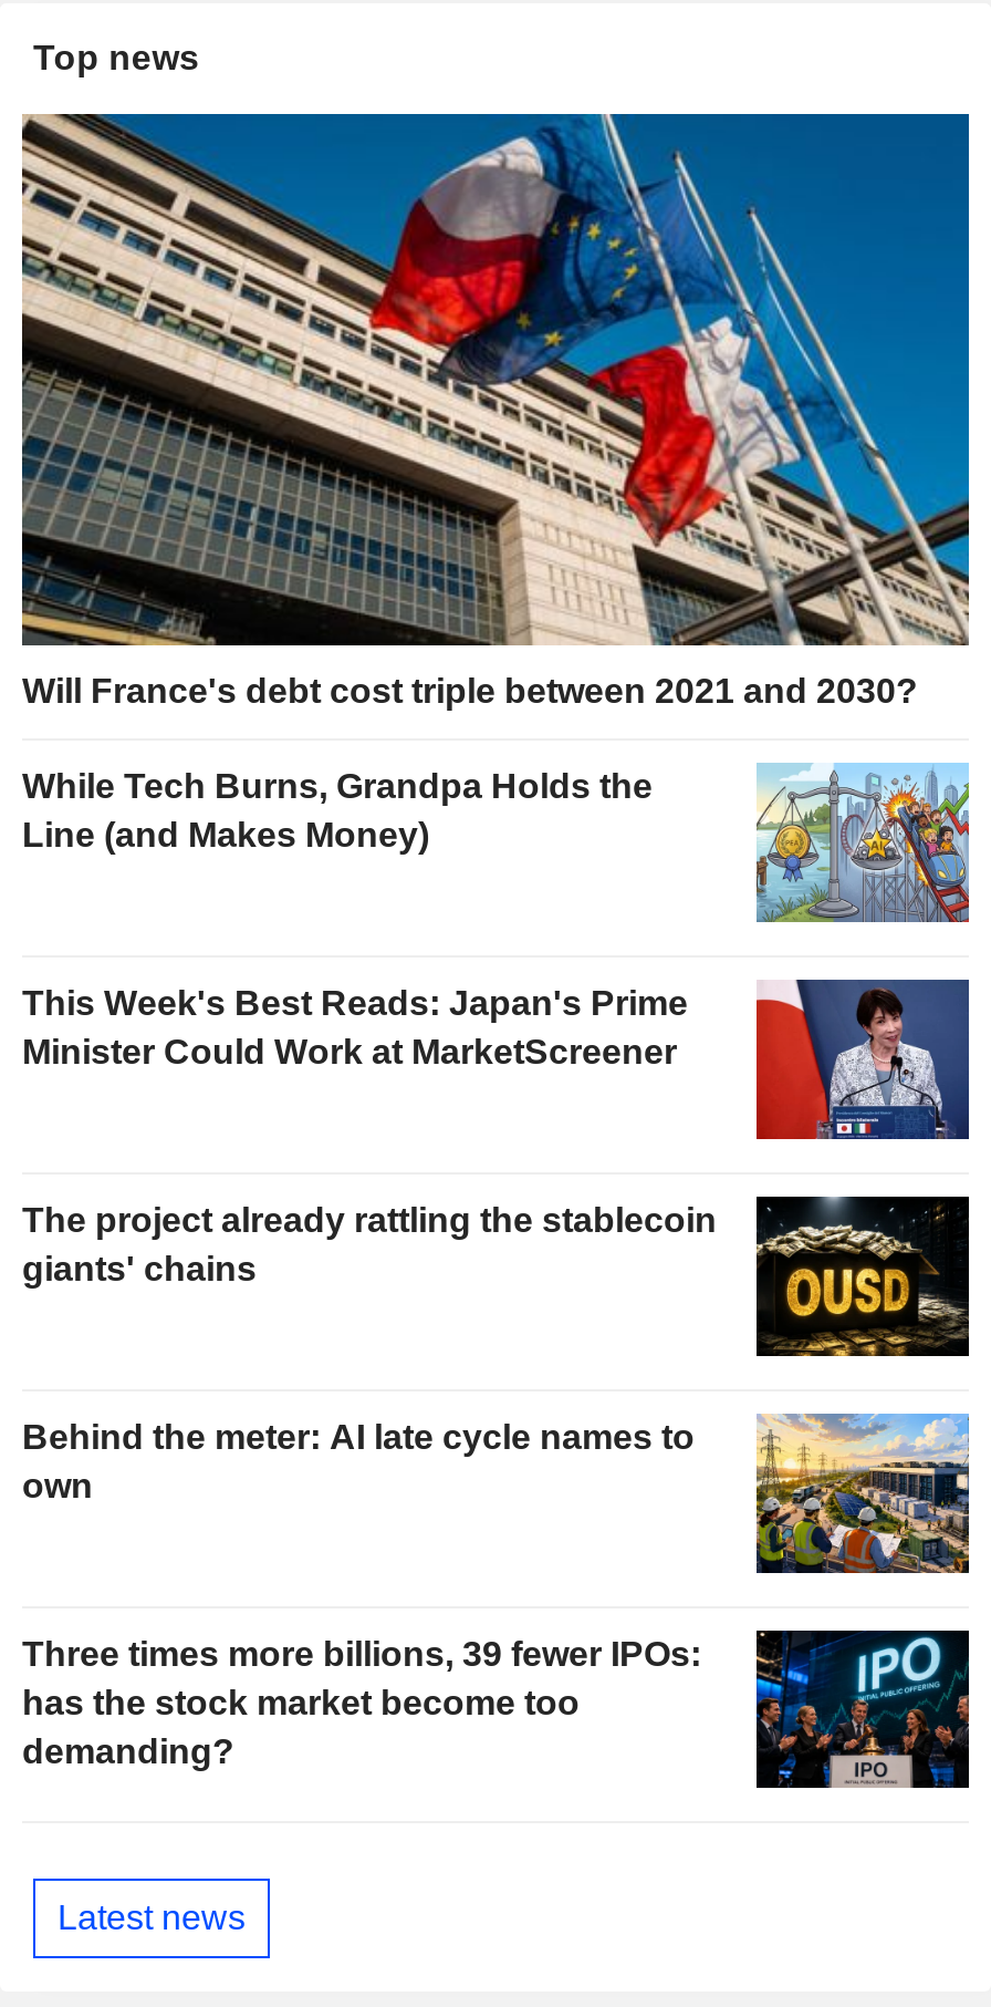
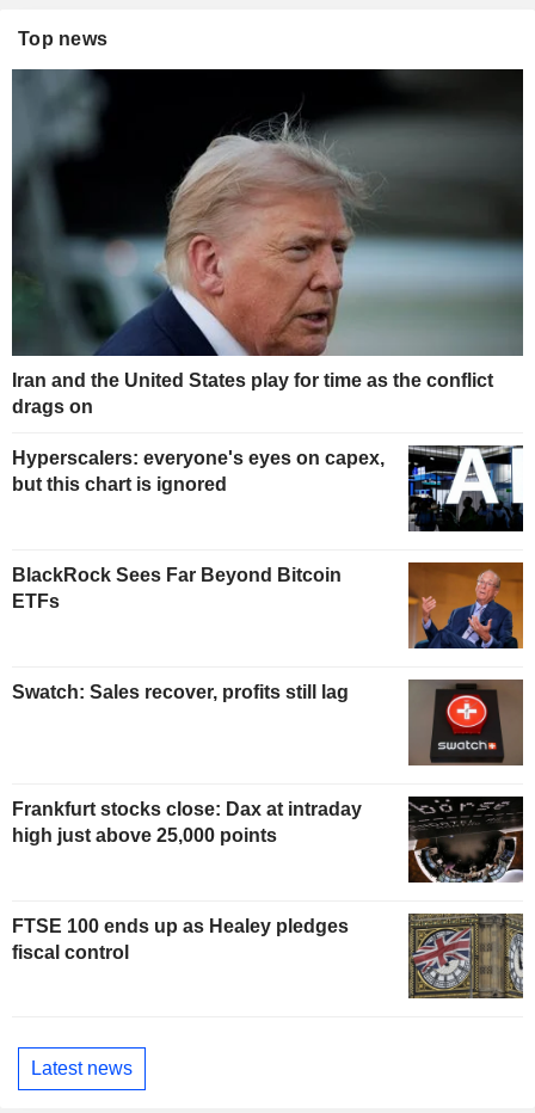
[22,112,971,710] [image] | Will France's debt cost triple between 2021 and 2030? -> [12,68,524,417] [image] | Iran and the United States play for time as the conflict | drags on
[22,768,653,854] While Tech Burns, Grandpa Holds the | Line (and Makes Money) -> [12,448,385,495] Hyperscalers: everyone's eyes on capex, | but this chart is ignored
[757,763,971,924] [image] -> [407,444,524,533] [image]
[22,985,688,1071] This Week's Best Reads: Japan's Prime | Minister Could Work at MarketScreener -> [12,565,342,612] BlackRock Sees Far Beyond Bitcoin | ETFs
[757,977,971,1141] [image] -> [407,561,524,650] [image]
[22,1201,717,1287] The project already rattling the stablecoin | giants' chains -> [12,682,349,702] Swatch: Sales recover, profits still lag
[754,1194,971,1358] [image] -> [407,678,524,767] [image]
[22,1411,971,1575] [image] | Behind the meter: AI late cycle names to | own -> [12,795,523,884] [image] | Frankfurt stocks close: Dax at intraday | high just above 25,000 points
[22,1634,701,1769] Three times more billions, 39 fewer IPOs: | has the stock market become too | demanding? -> [12,915,349,962] FTSE 100 ends up as Healey pledges | fiscal control
[754,1628,971,1790] [image] -> [407,912,524,1000] [image]

